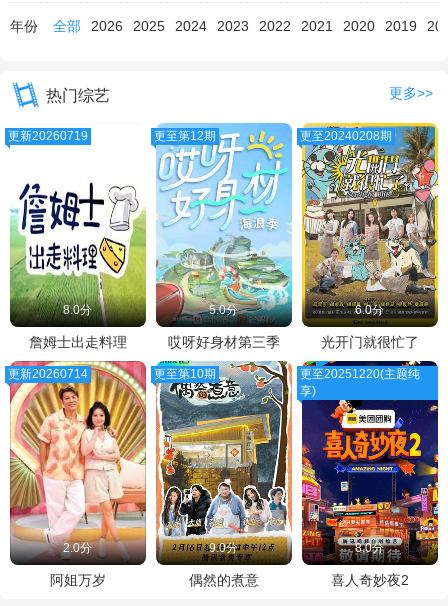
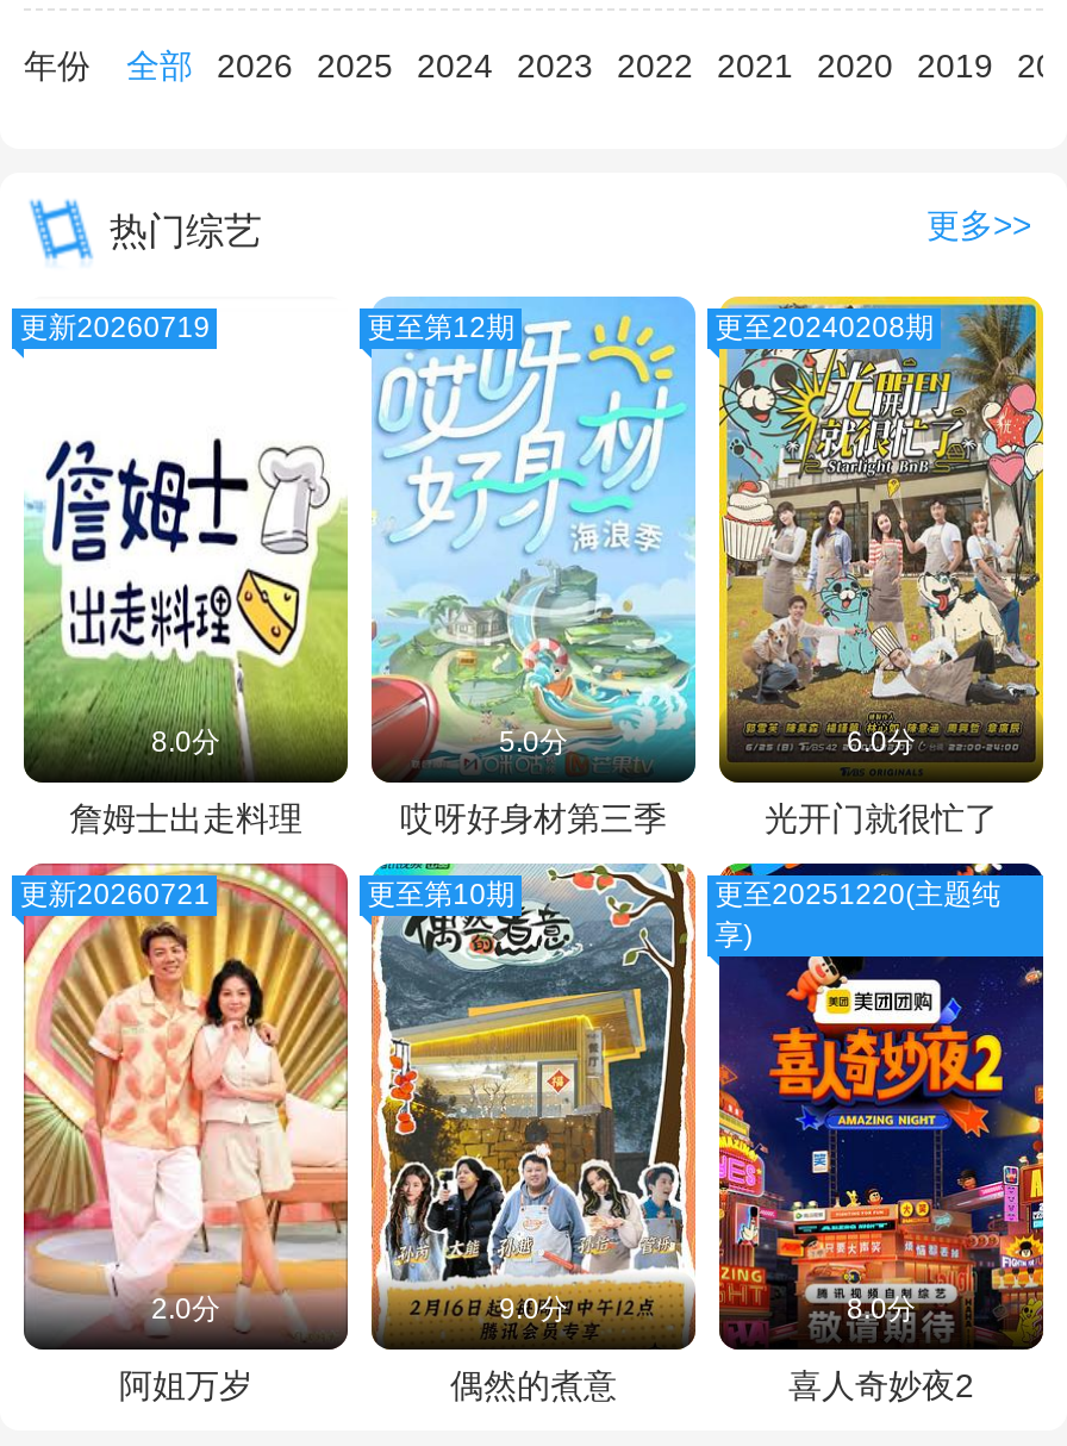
[8,367,88,381] 更新20260714 -> [20,878,210,911] 更新20260721

